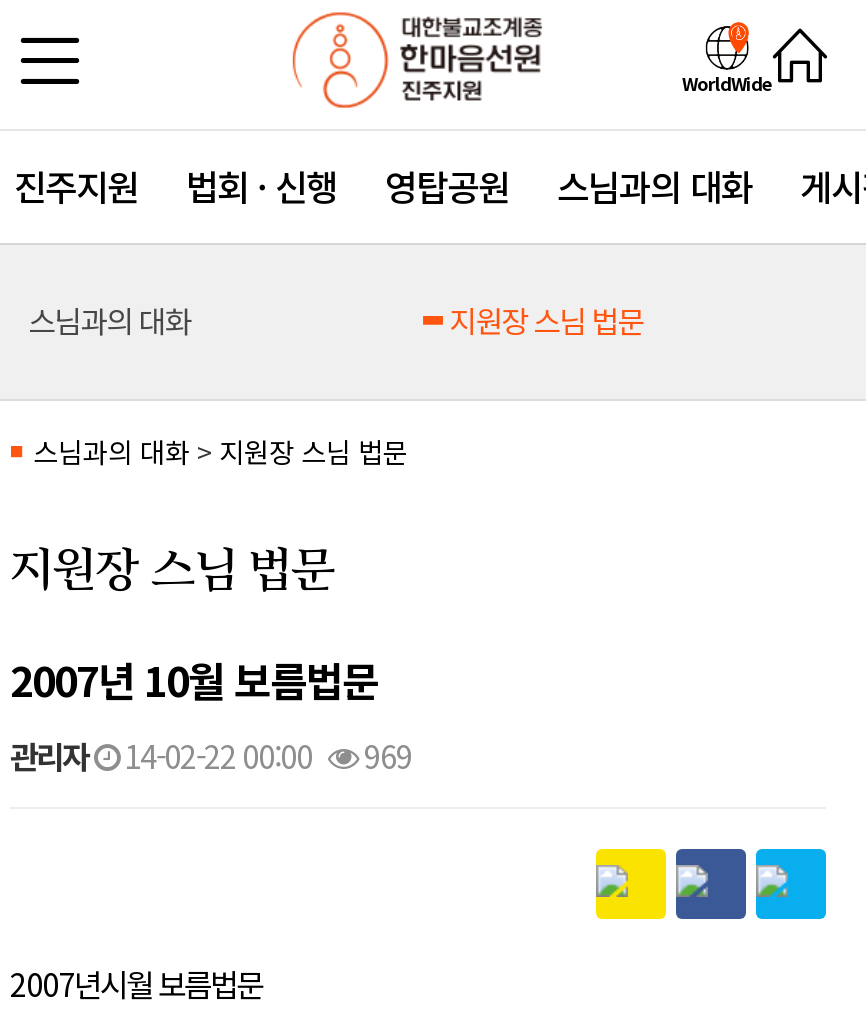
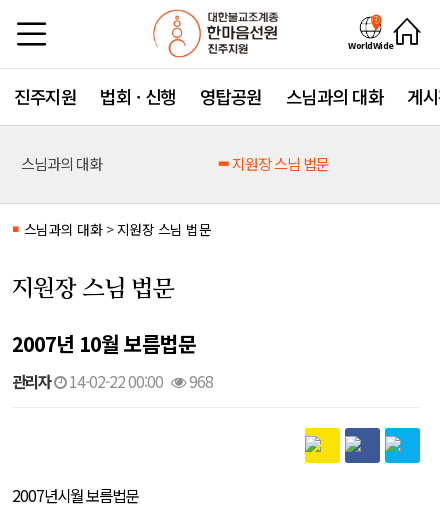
[10,733,412,779] 관리자 14-02-22 00:00 969 -> [12,370,213,393] 관리자 14-02-22 00:00 968

